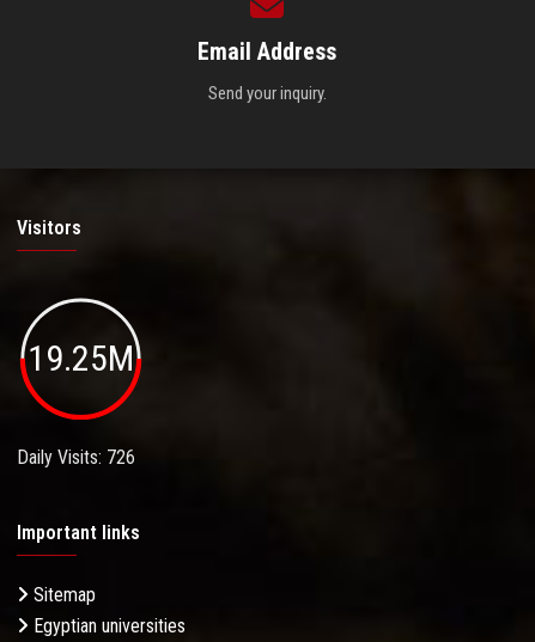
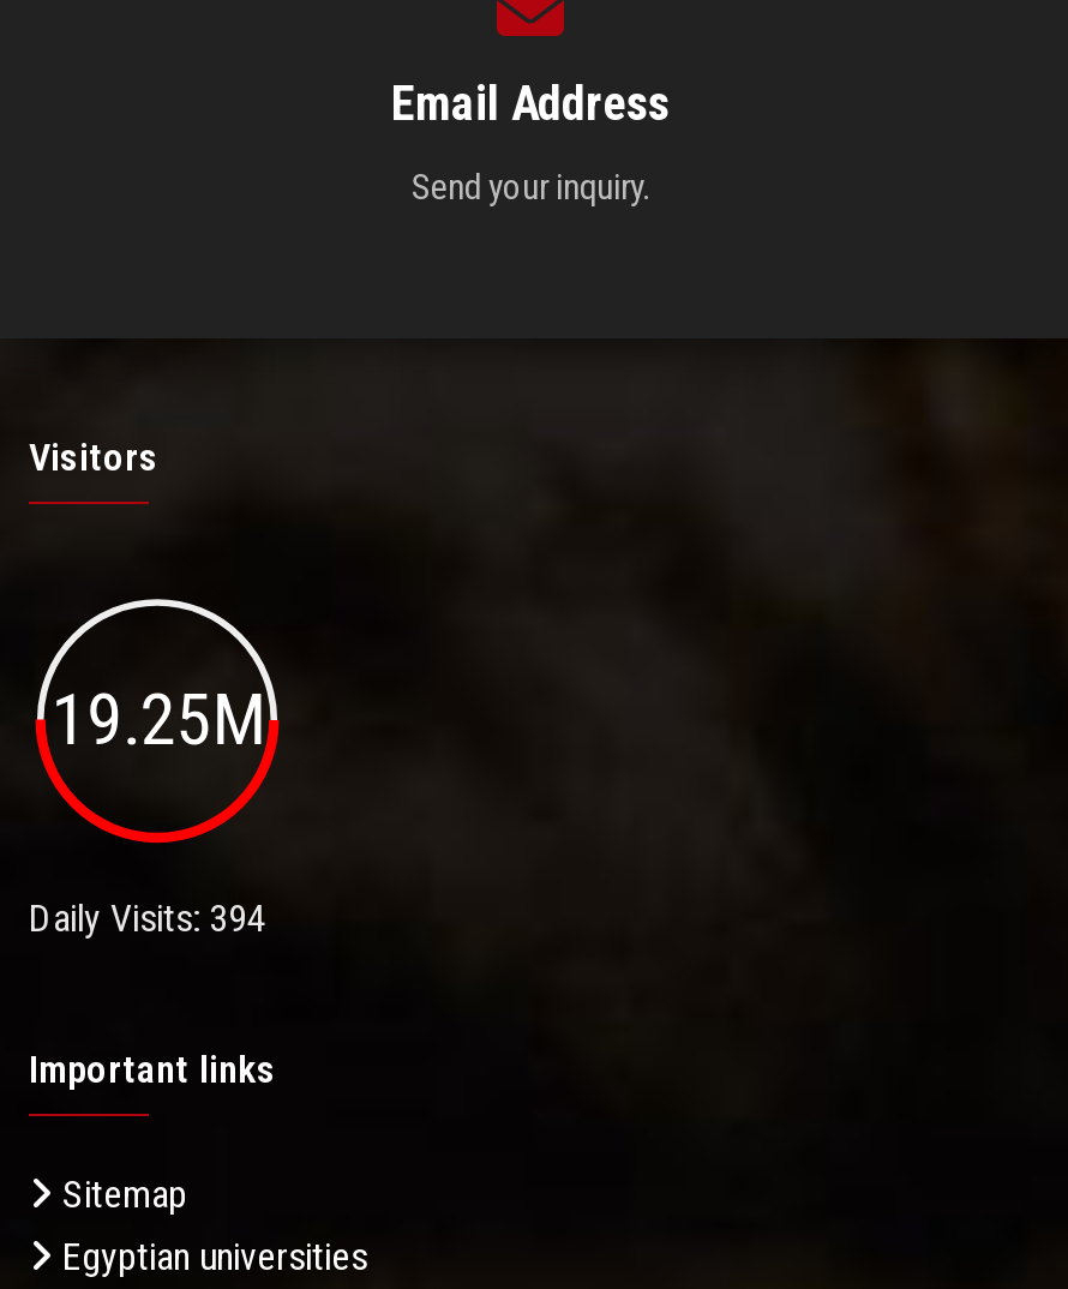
[17,446,135,468] Daily Visits: 726 -> [29,895,266,940] Daily Visits: 394

